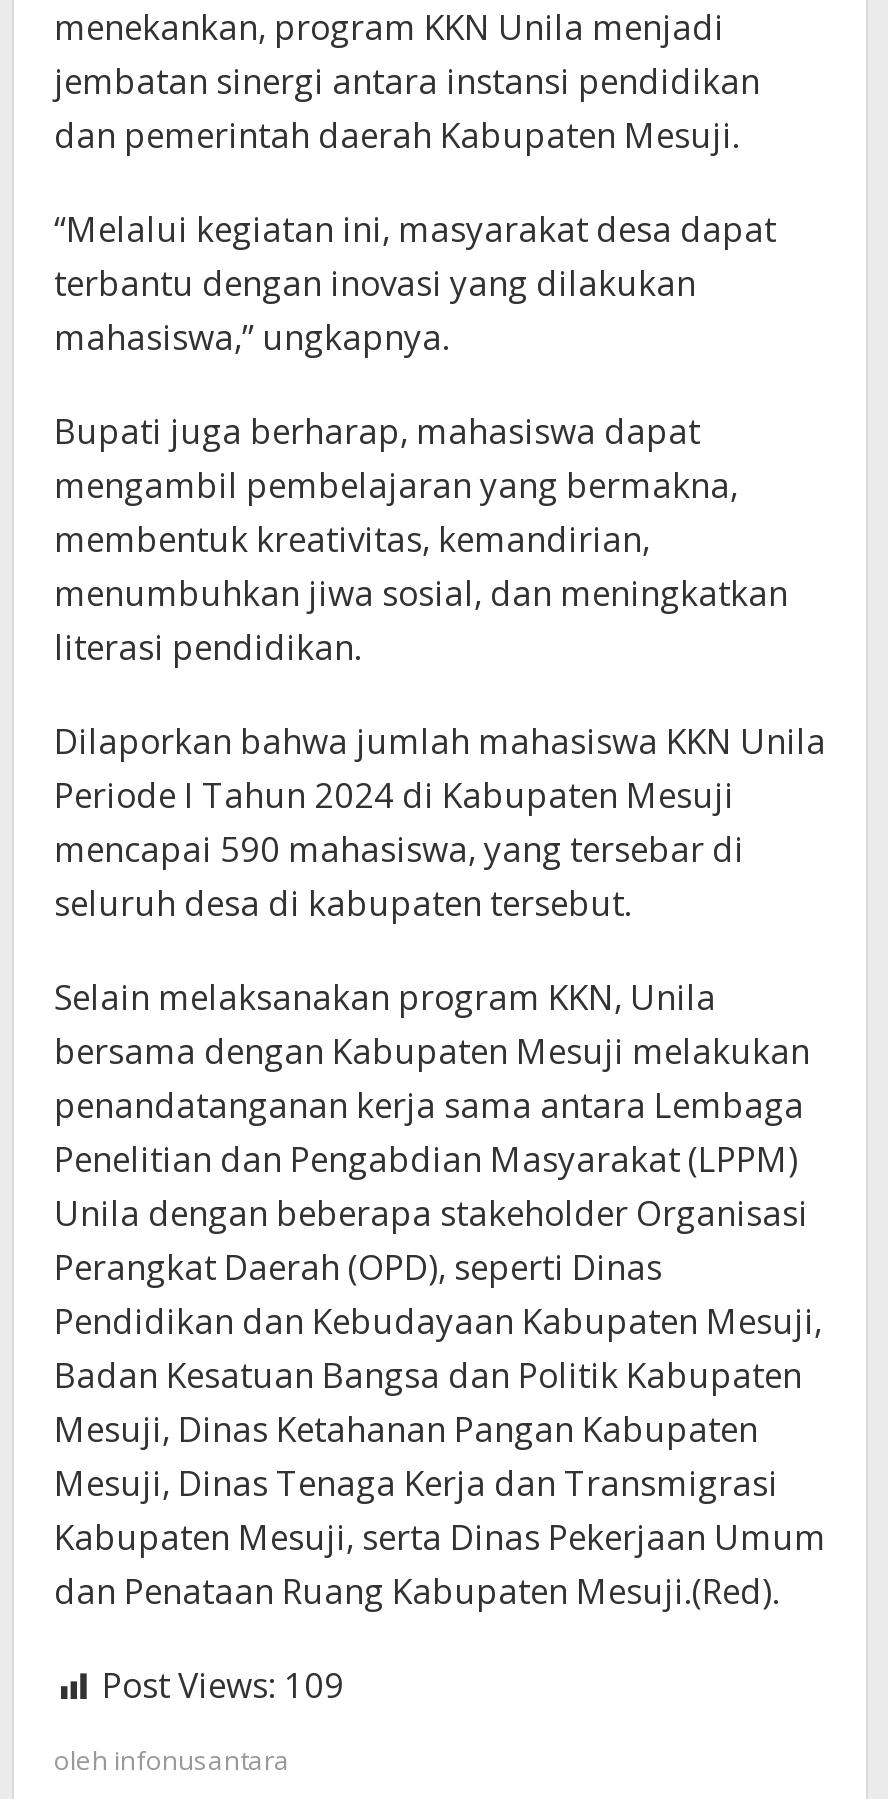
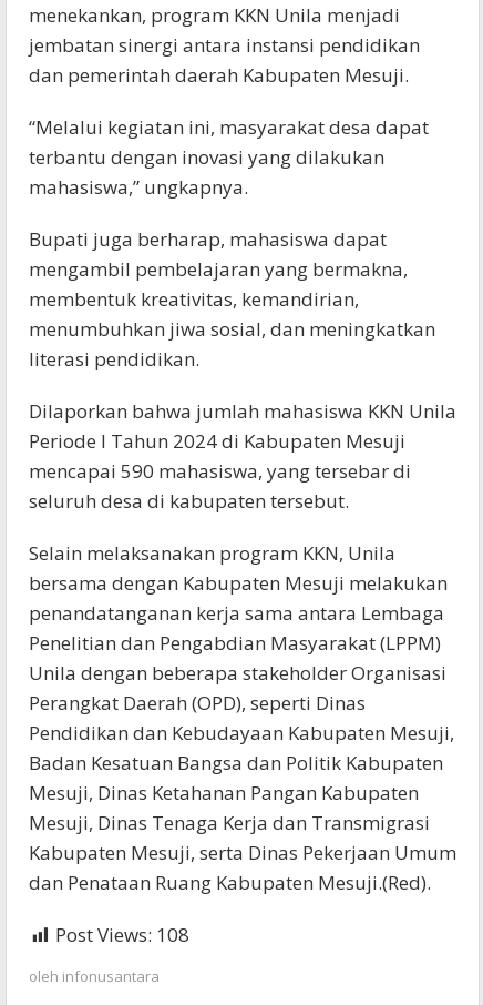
[102,1662,344,1708] Post Views: 109 -> [55,922,189,948] Post Views: 108

